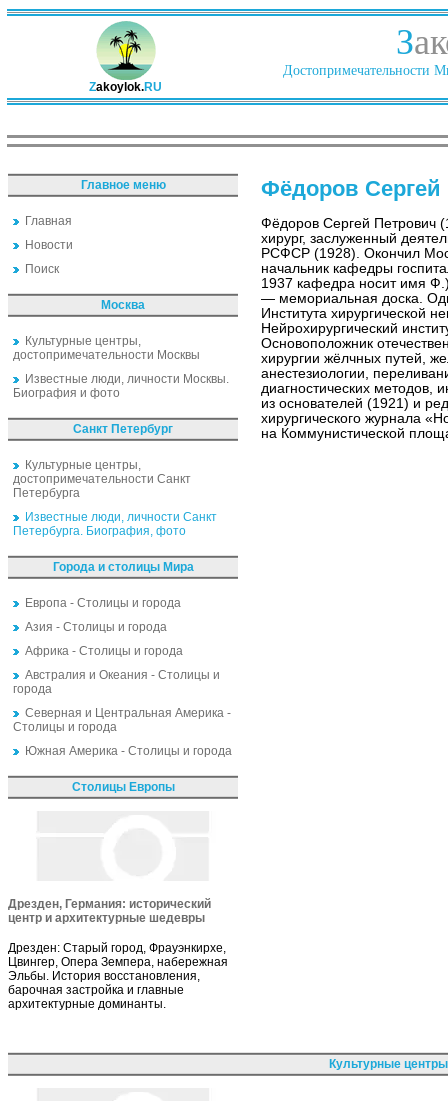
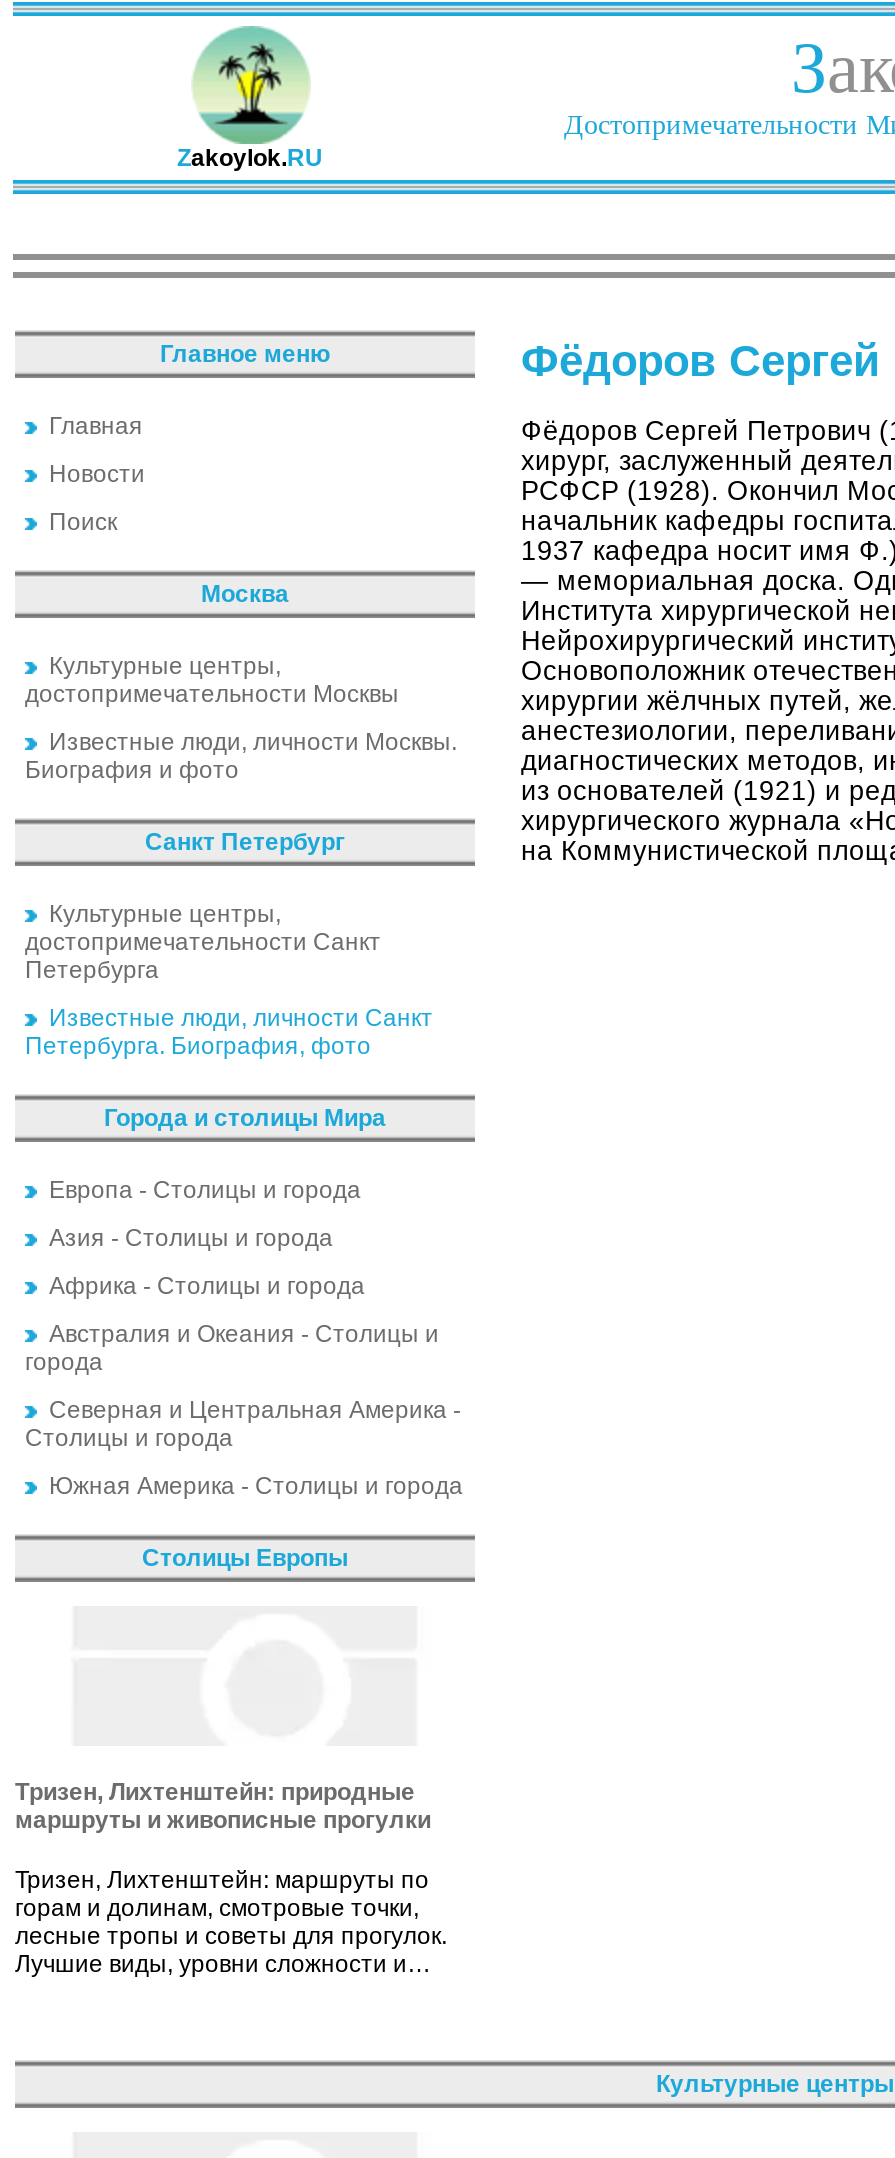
[8,897,211,925] Дрезден, Германия: исторический | центр и архитектурные шедевры -> [15,1778,431,1834] Тризен, Лихтенштейн: природные | маршруты и живописные прогулки
[8,941,228,1011] Дрезден: Старый город, Фрауэнкирхе, | Цвингер, Опера Земпера, набережная | Эльбы. История восстановления, | барочная застройка и главные | архитектурные доминанты. -> [15,1866,447,1978] Тризен, Лихтенштейн: маршруты по | горам и долинам, смотровые точки, | лесные тропы и советы для прогулок. | Лучшие виды, уровни сложности и…

